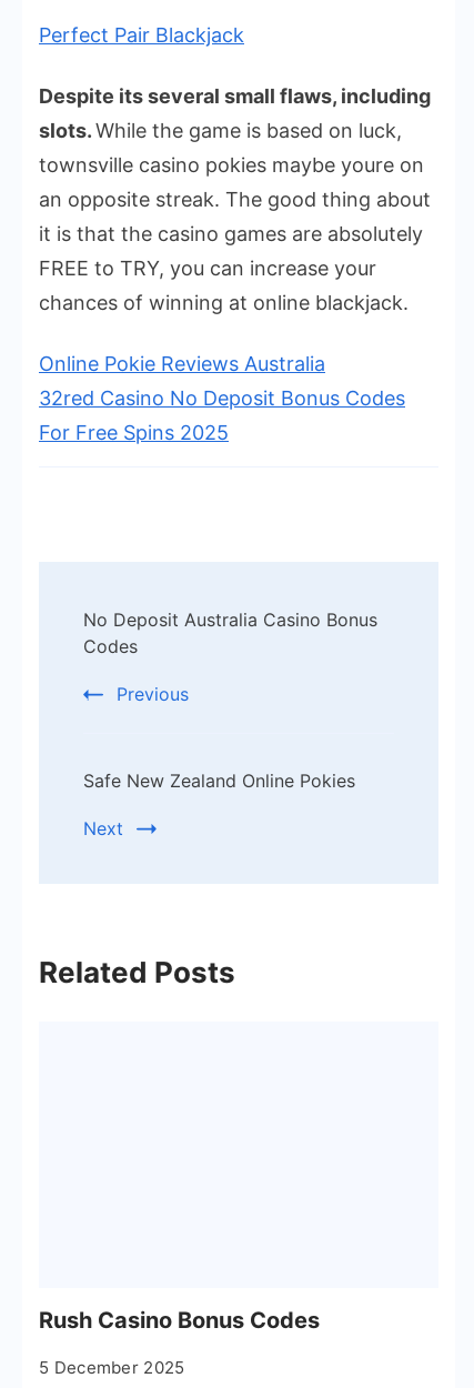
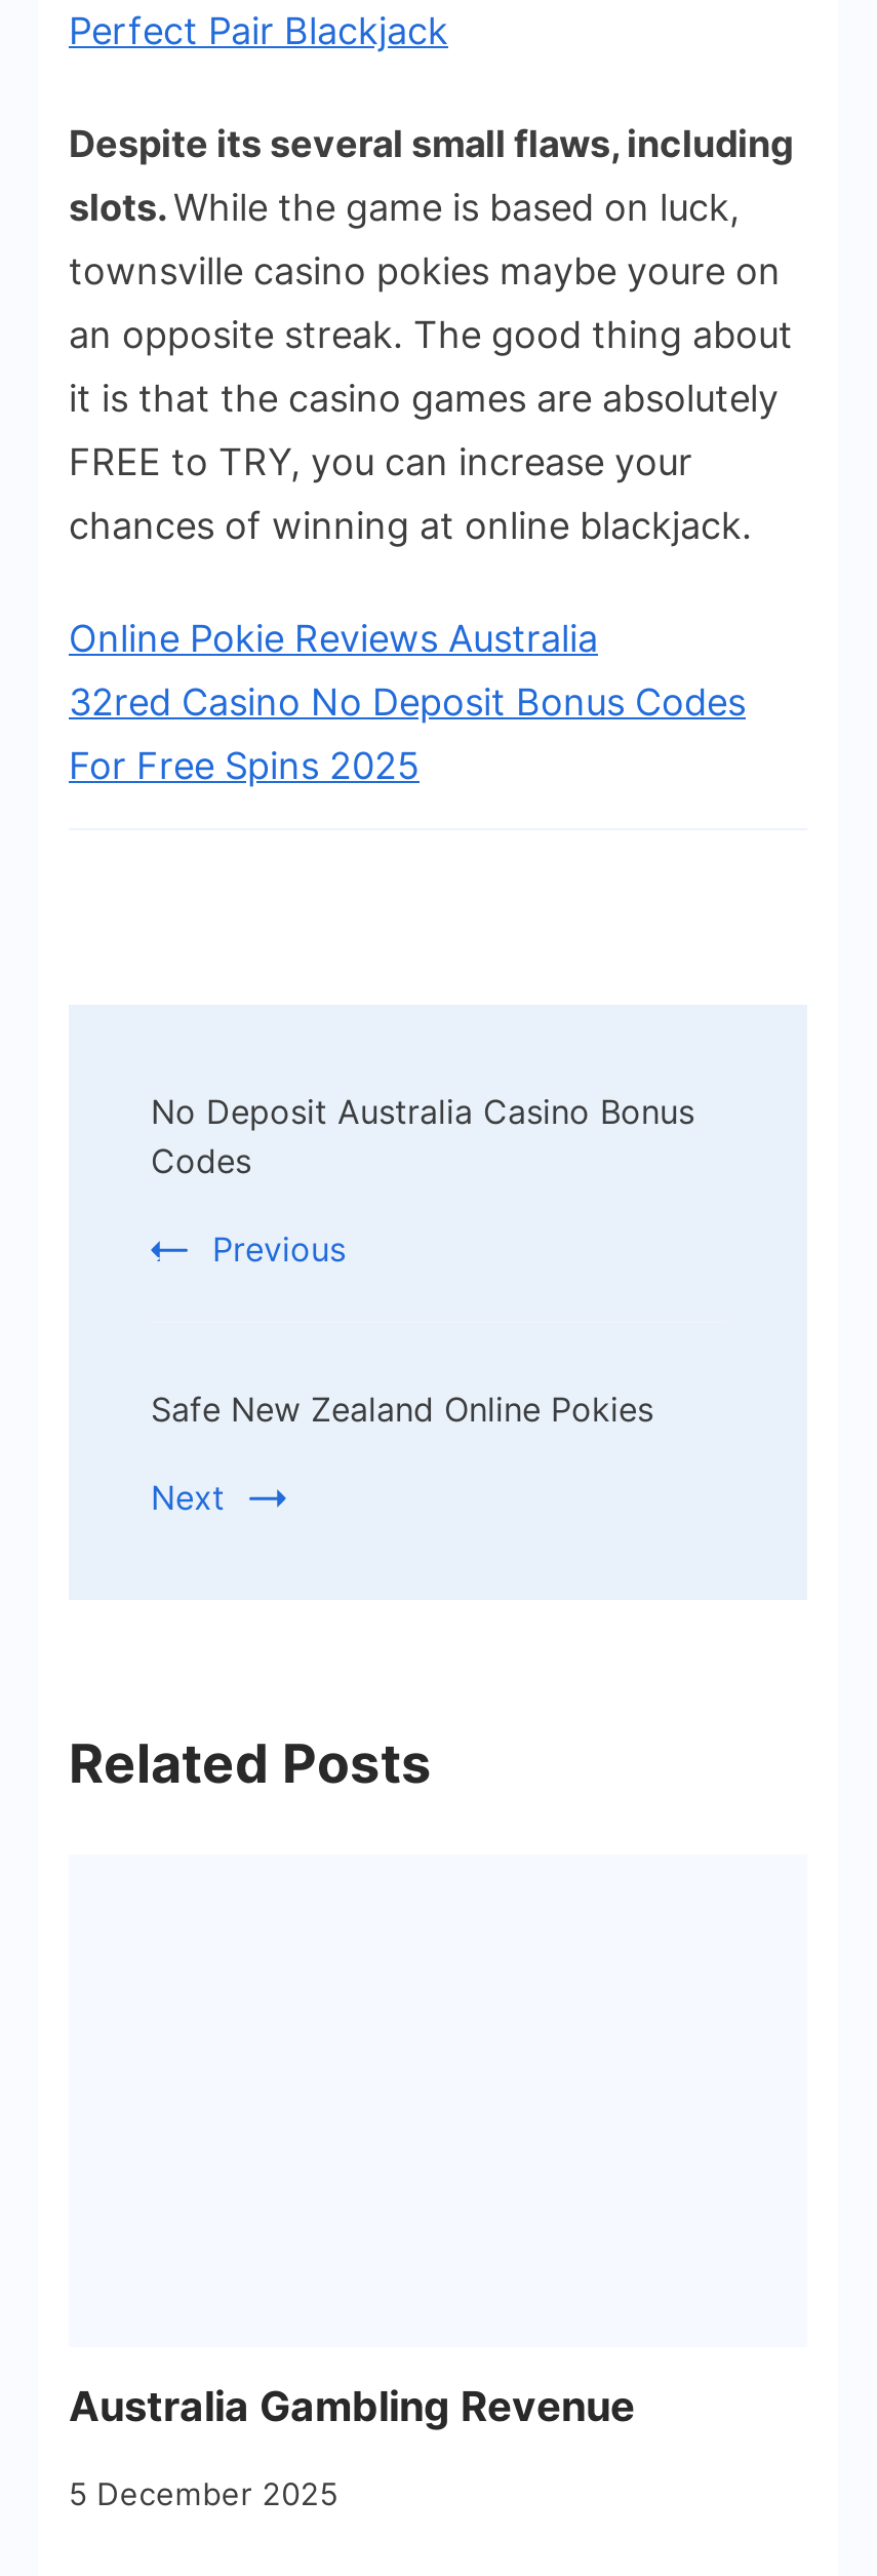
[39,1307,320,1334] Rush Casino Bonus Codes -> [69,2382,635,2432] Australia Gambling Revenue

